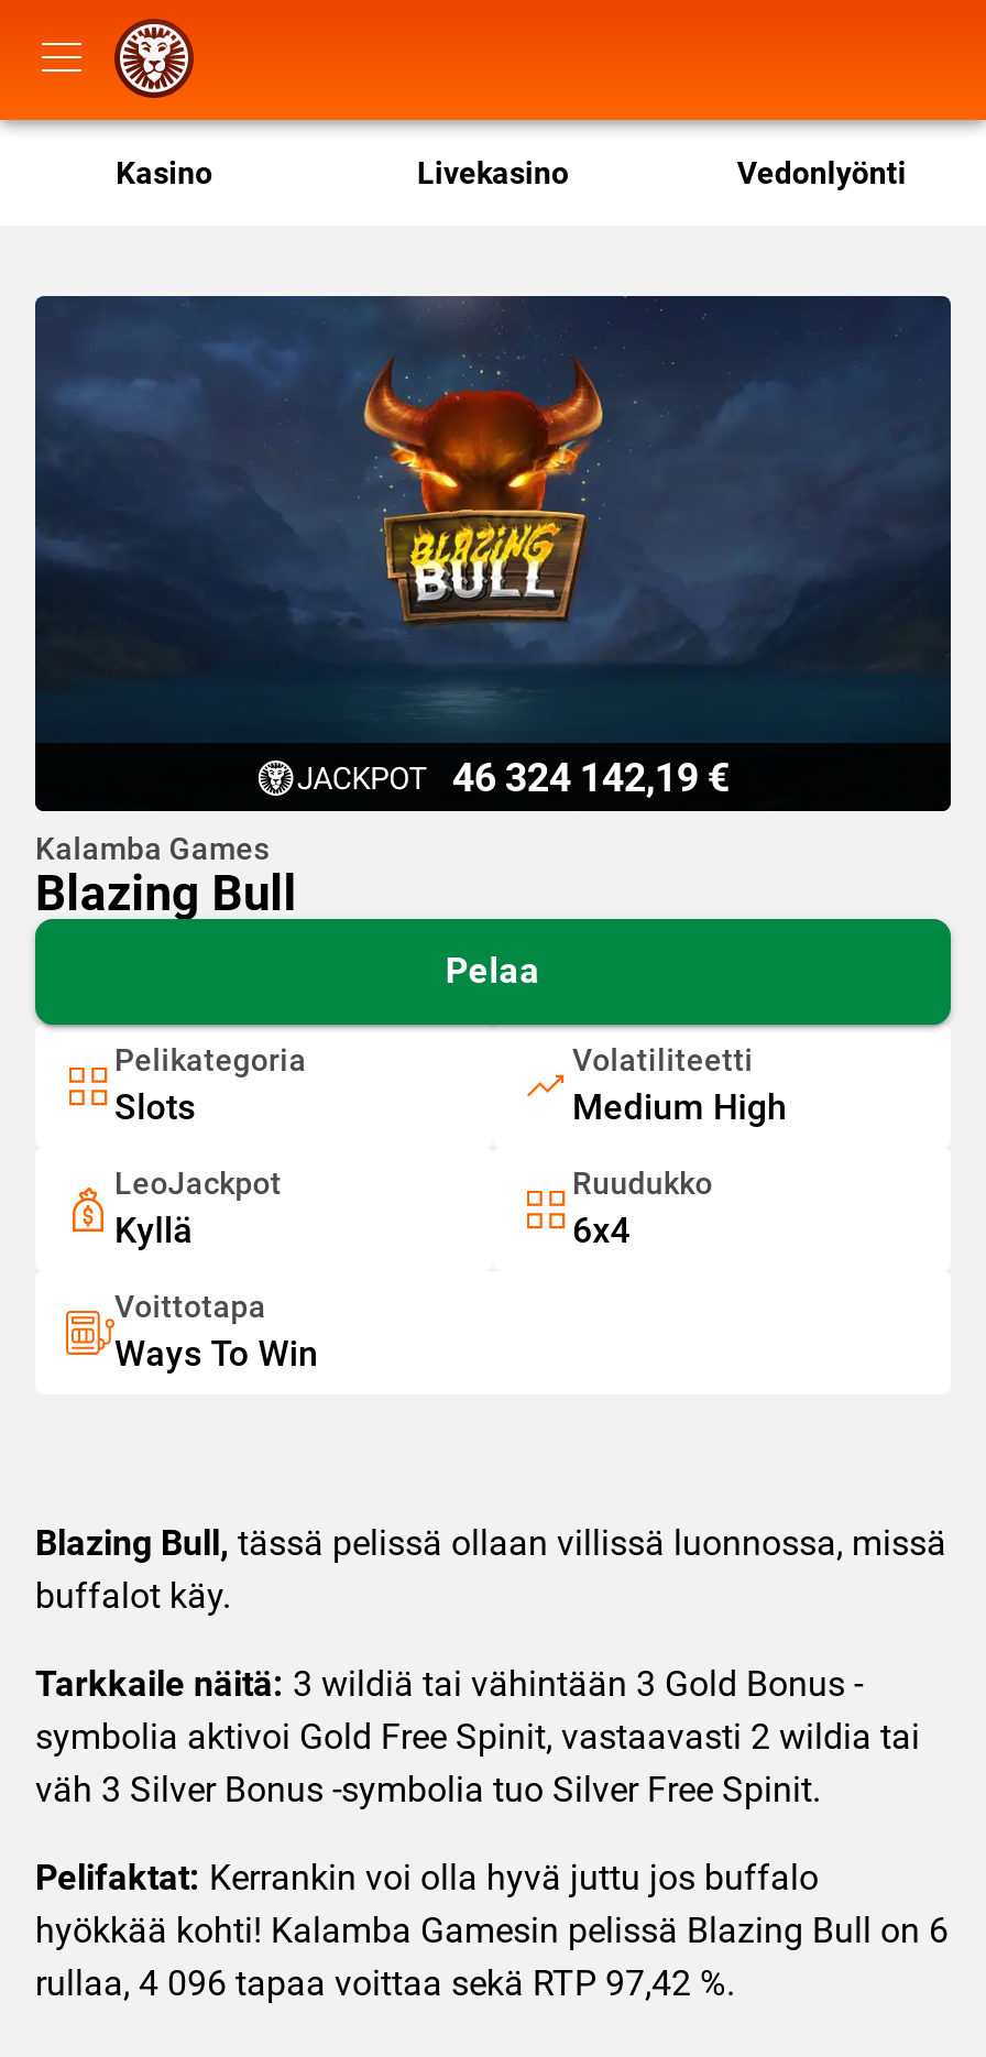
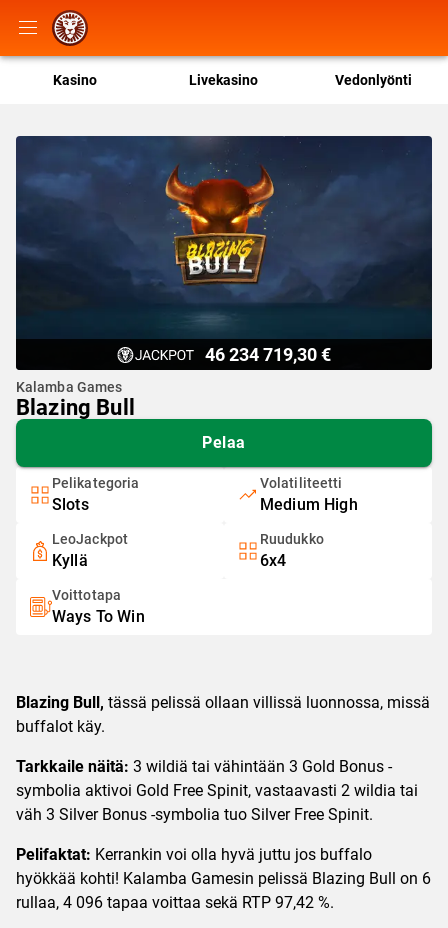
[452,754,729,800] 46 324 142,19 € -> [205,344,331,365] 46 234 719,30 €

